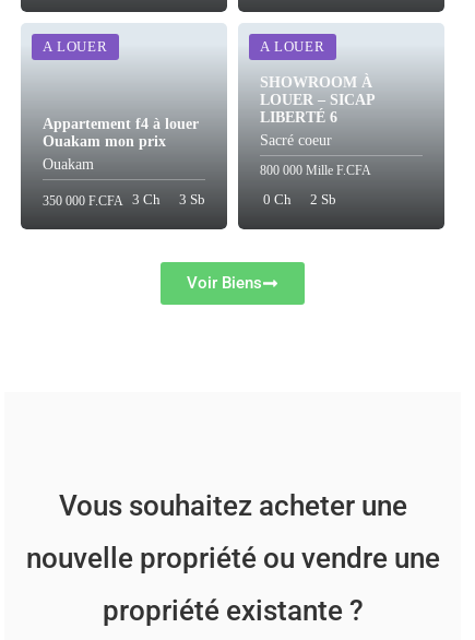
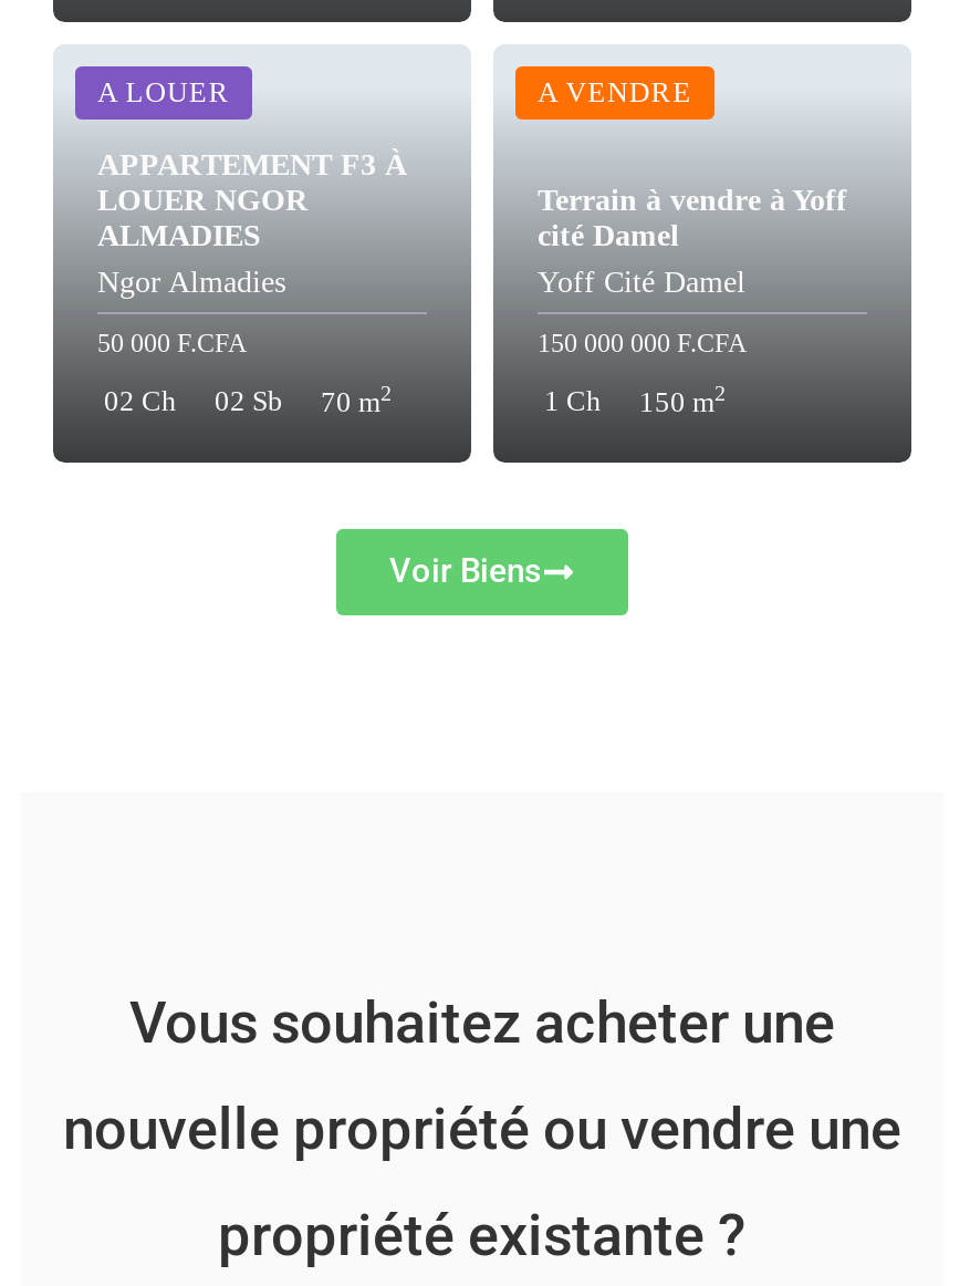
[260,38,375,207] A LOUER | SHOWROOM À | LOUER – SICAP | LIBERTÉ 6 | Sacré coeur | 800 000 Mille F.CFA | 0 Ch | 2 Sb -> [538,75,847,418] A VENDRE | Terrain à vendre à Yoff | cité Damel | Yoff Cité Damel | 150 000 000 F.CFA | 1 Ch | 150 m2
[43,116,205,208] Appartement f4 à louer | Ouakam mon prix | Ouakam | 350 000 F.CFA 3 Ch | 3 Sb -> [97,148,407,418] APPARTEMENT F3 À | LOUER NGOR | ALMADIES | Ngor Almadies | 50 000 F.CFA | 02 Ch | 02 Sb | 70 m2

